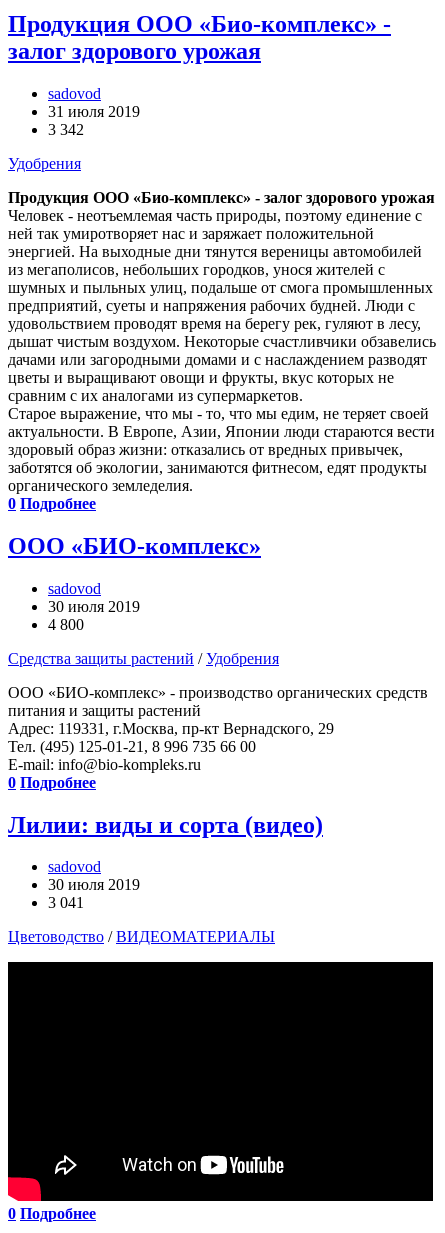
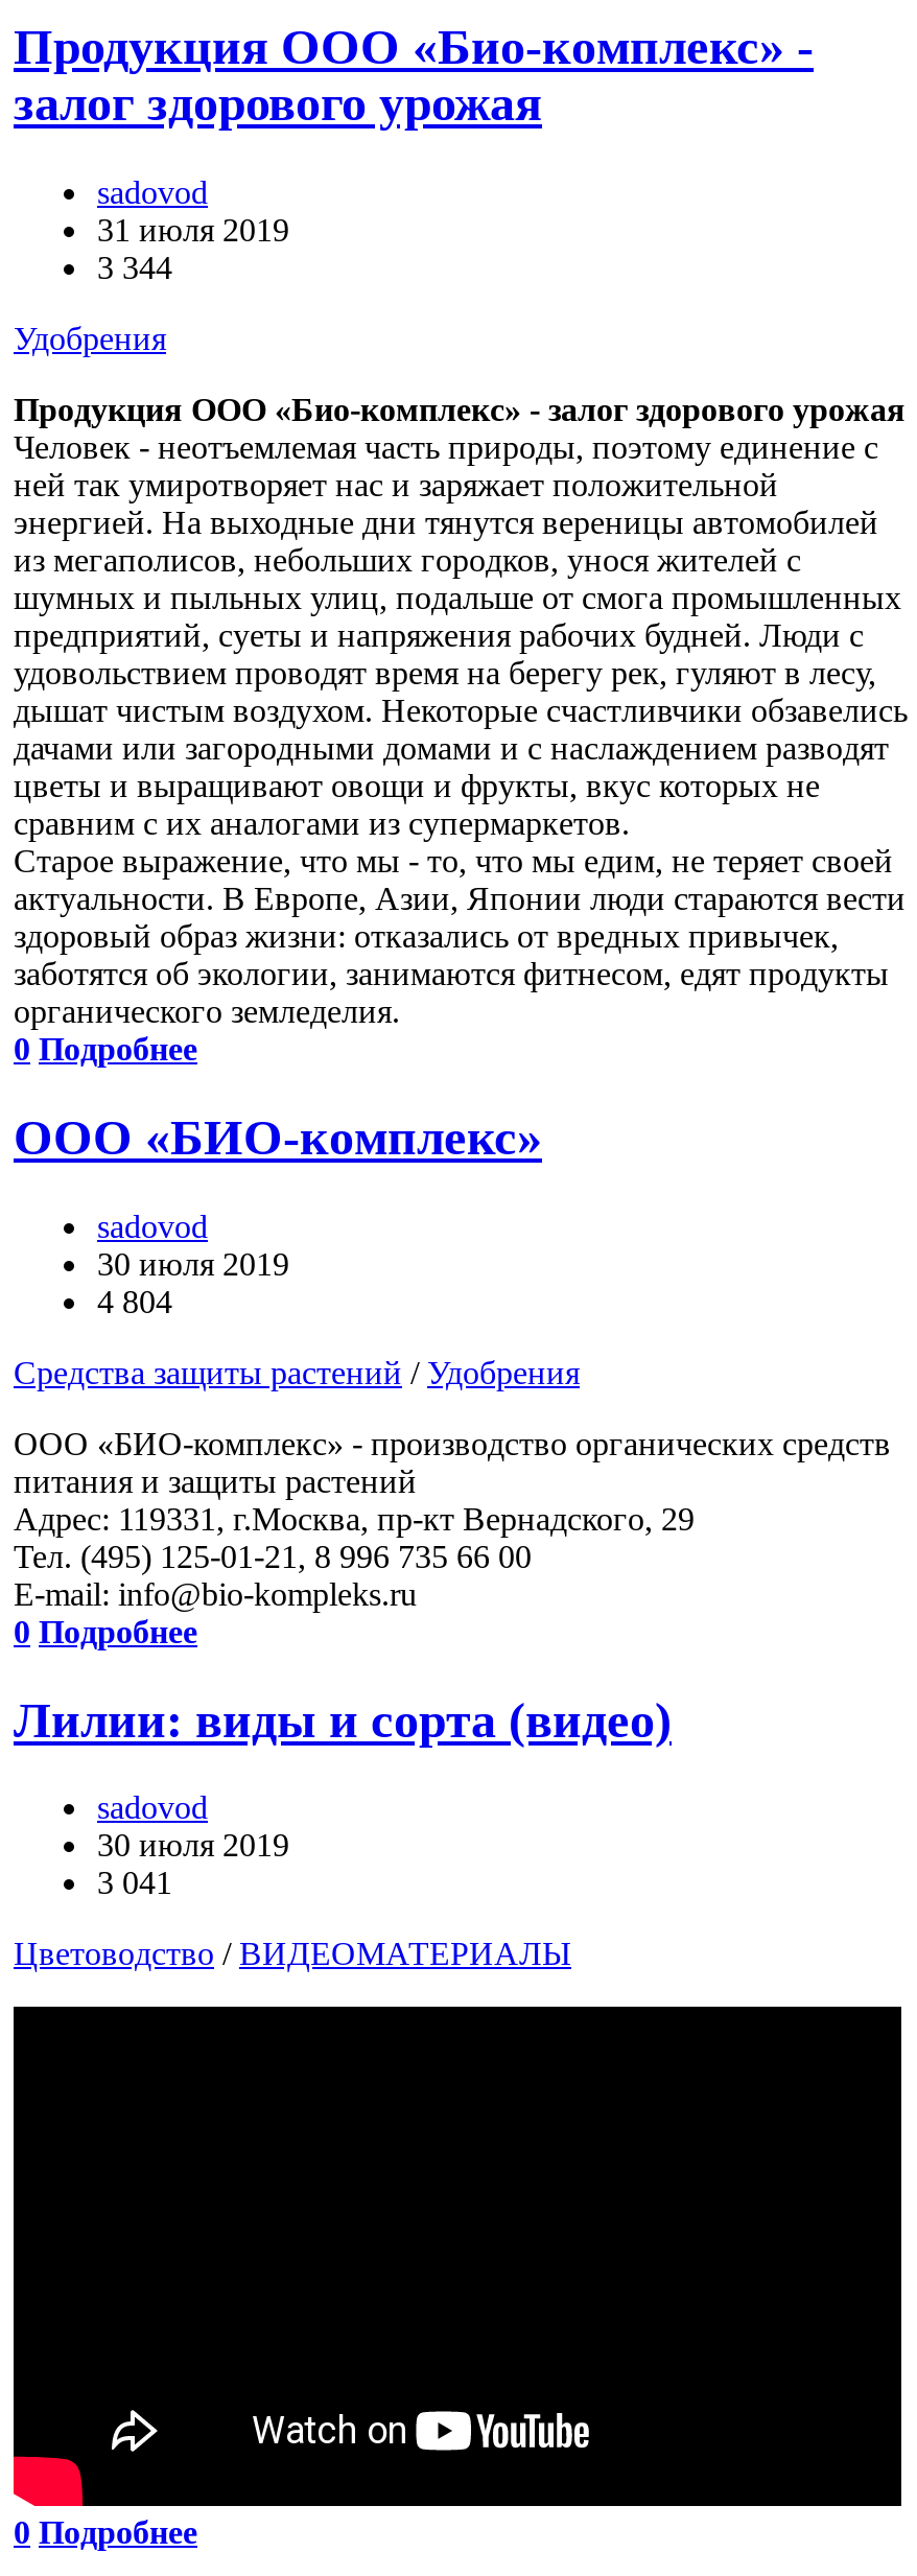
[48,121,84,138] 3 342 -> [97,249,172,285] 3 344
[48,616,84,633] 4 800 -> [97,1283,172,1319] 4 804

